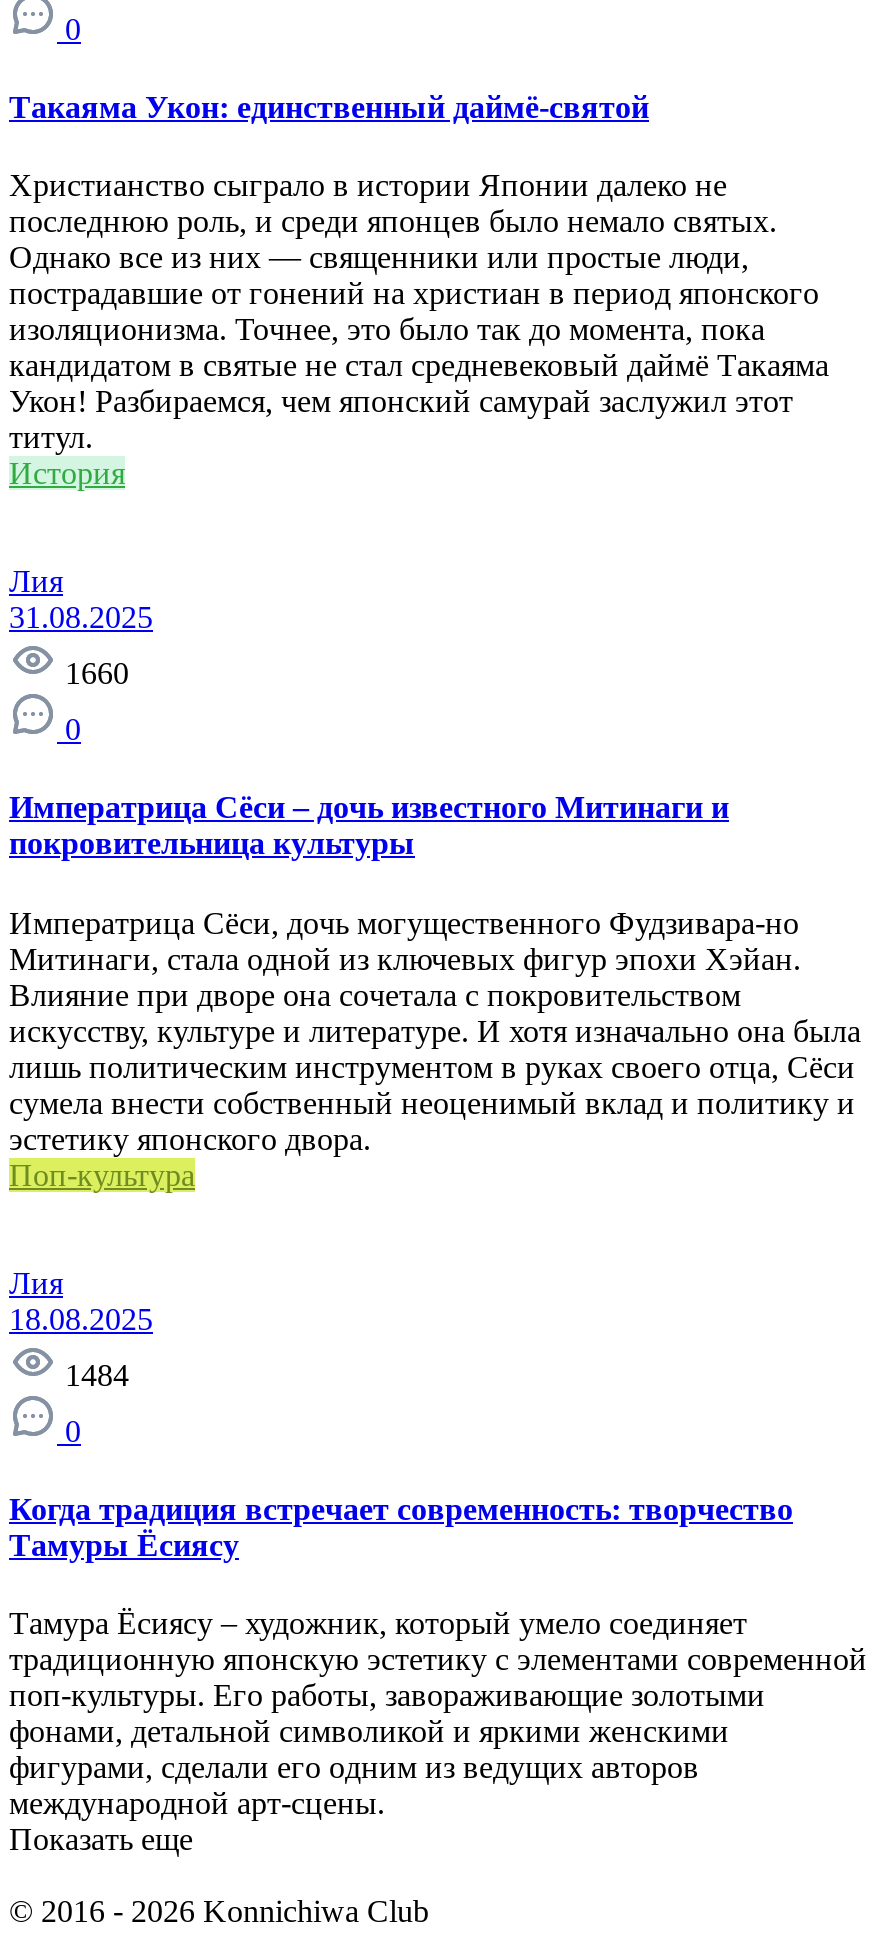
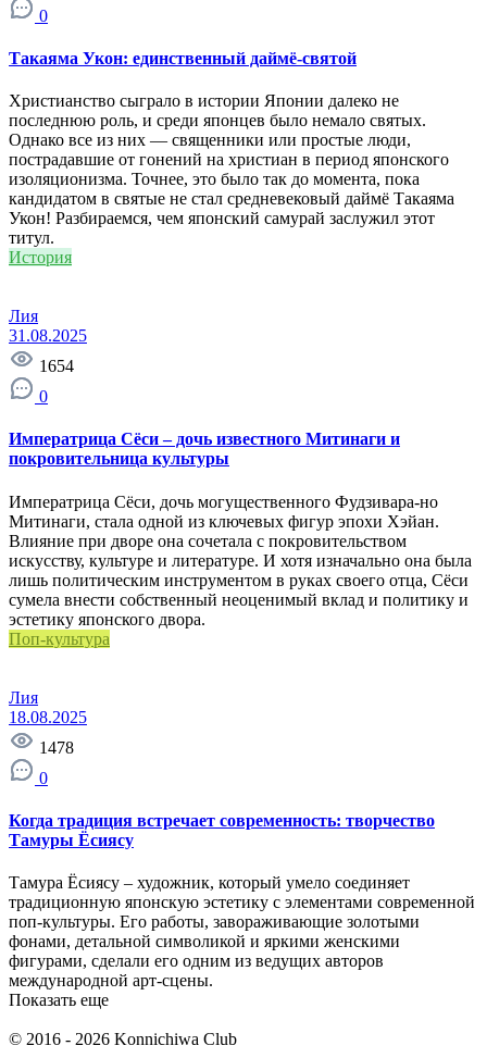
[65,656,129,690] 1660 -> [39,357,74,375] 1654
[65,1357,129,1391] 1484 -> [39,738,74,756] 1478

